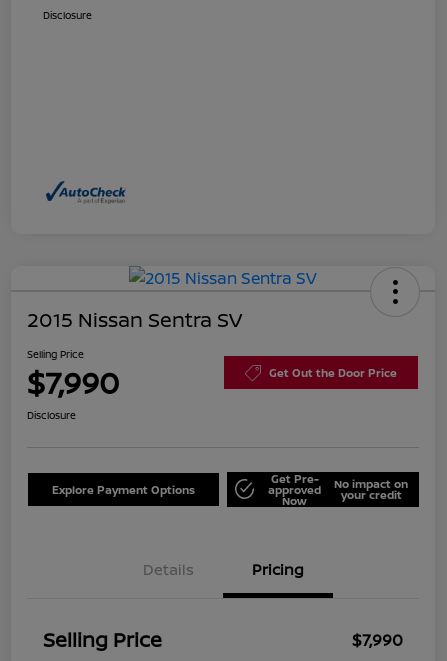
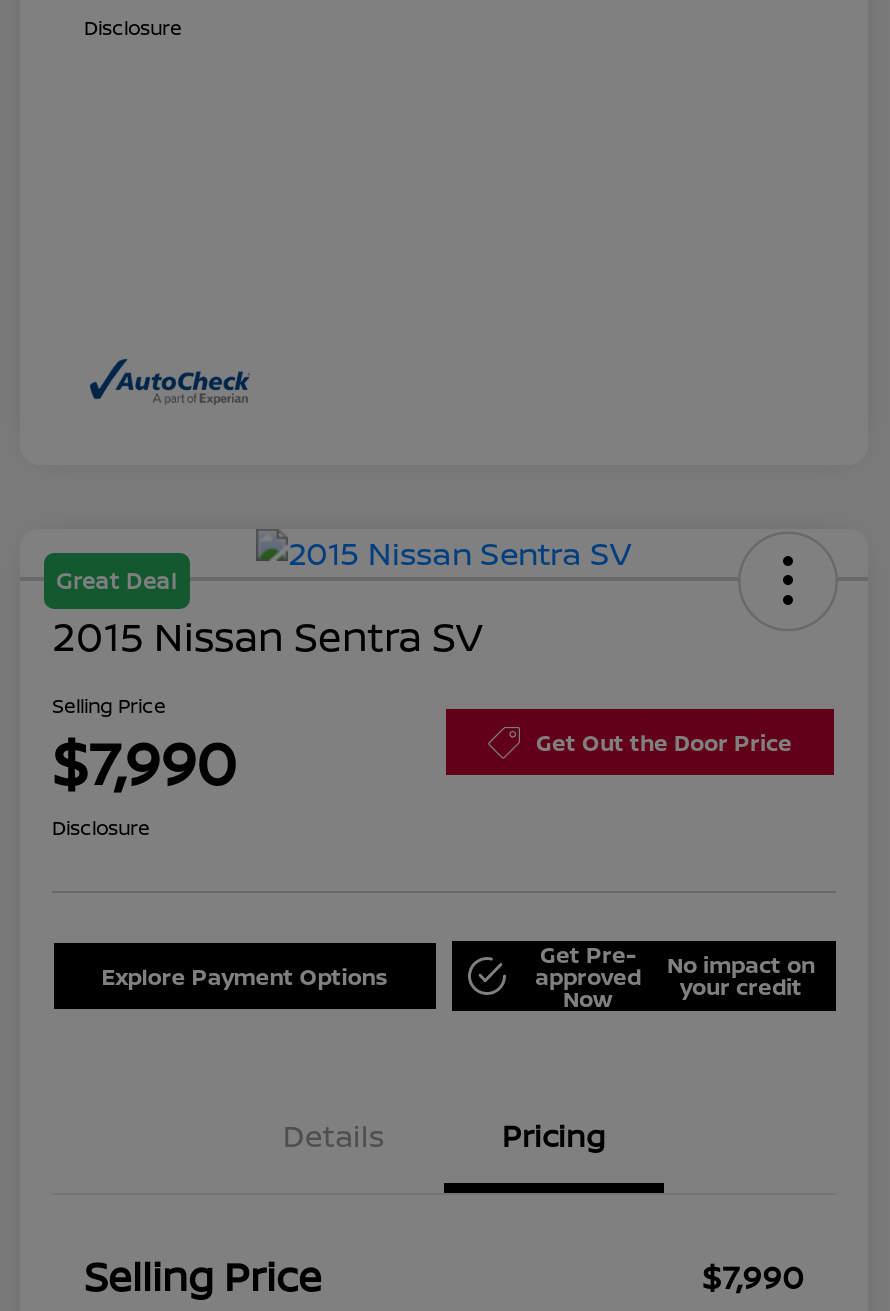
none -> [56,564,178,594] Great Deal

